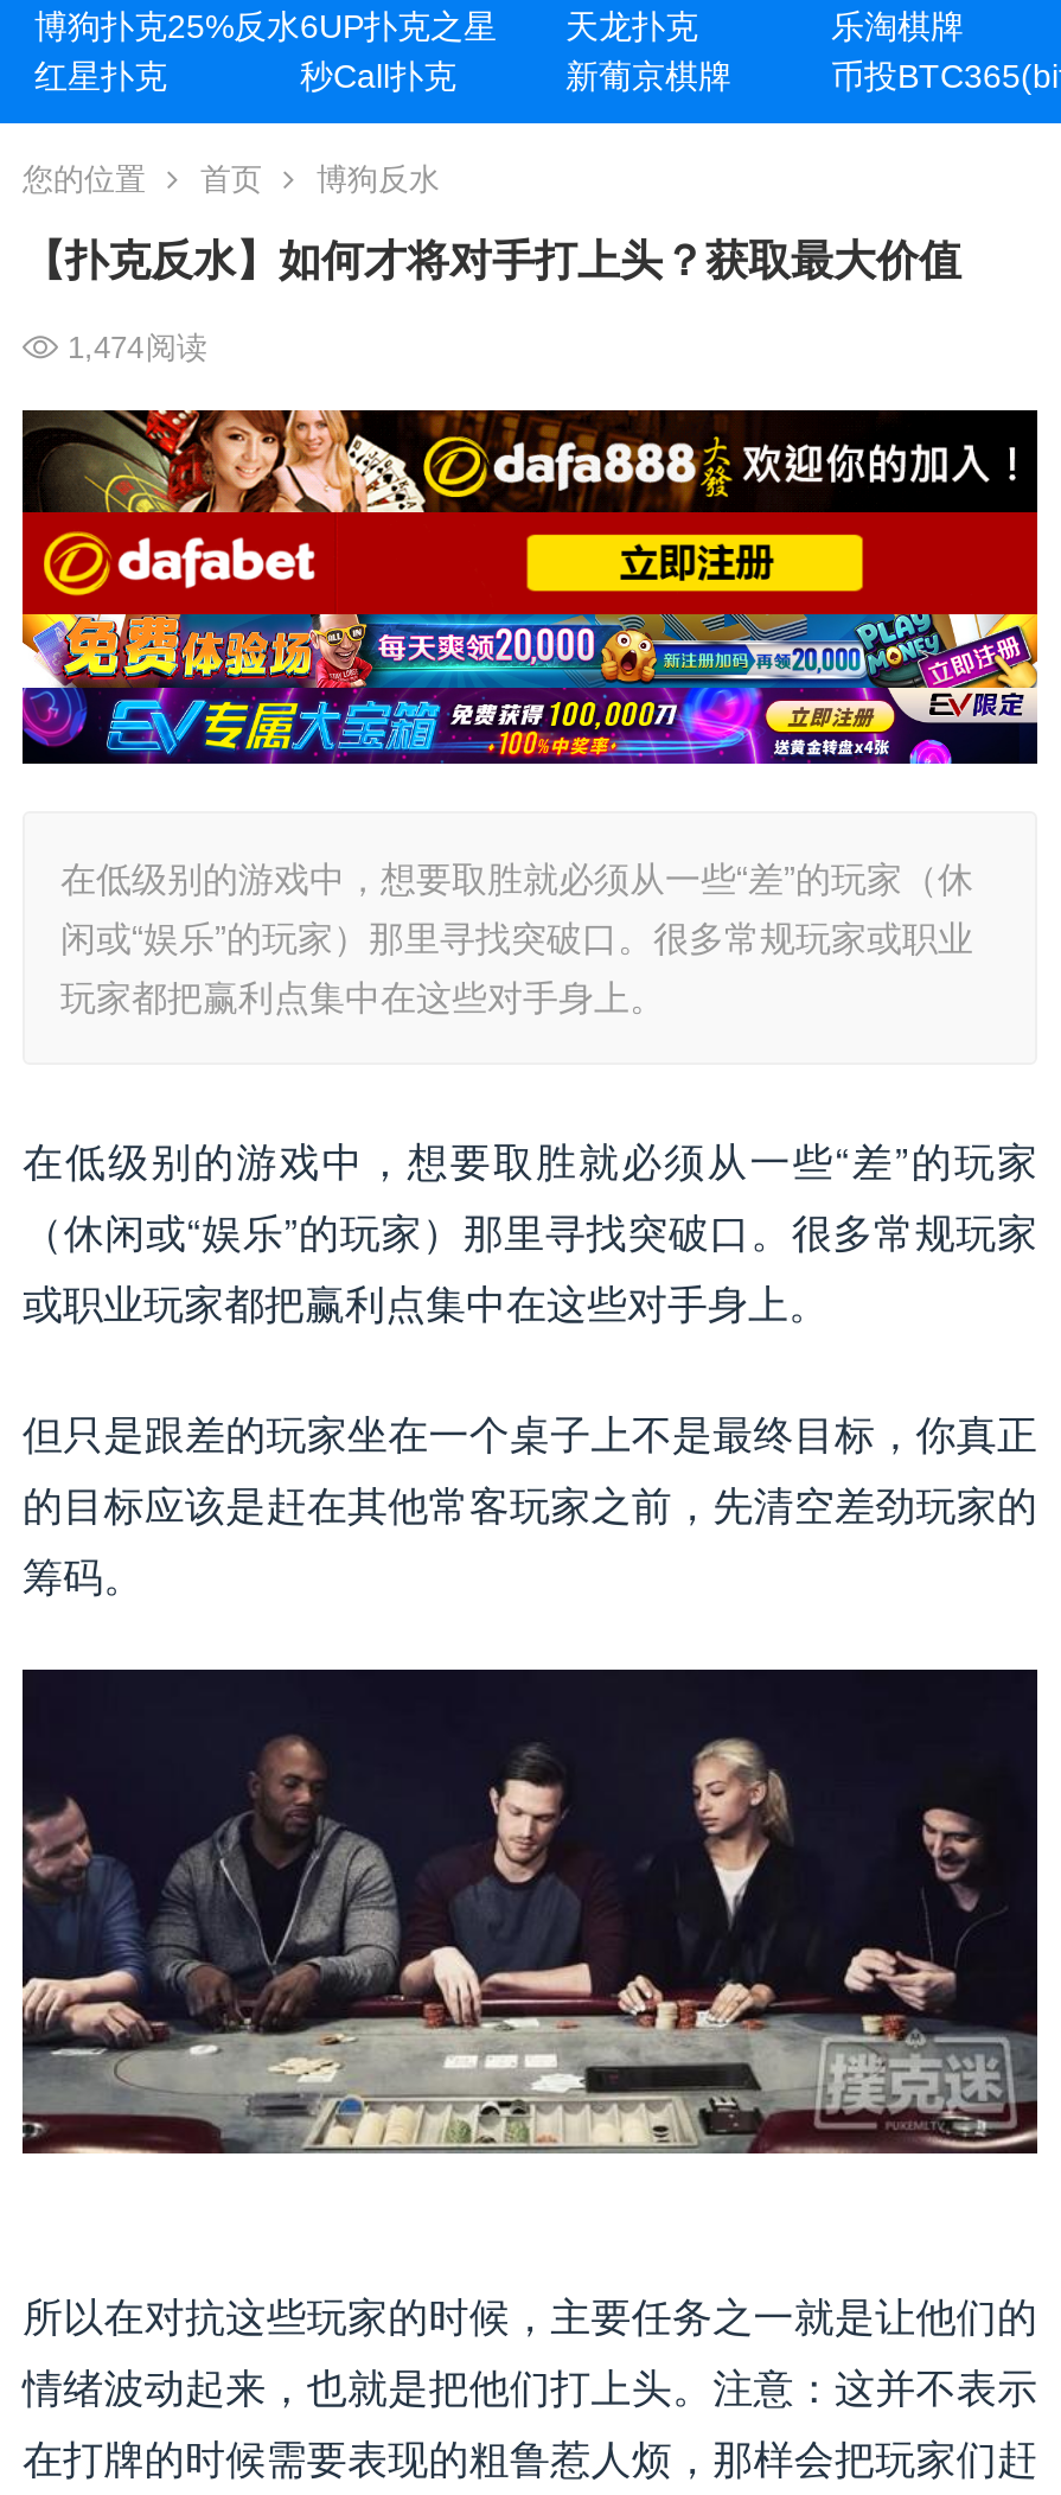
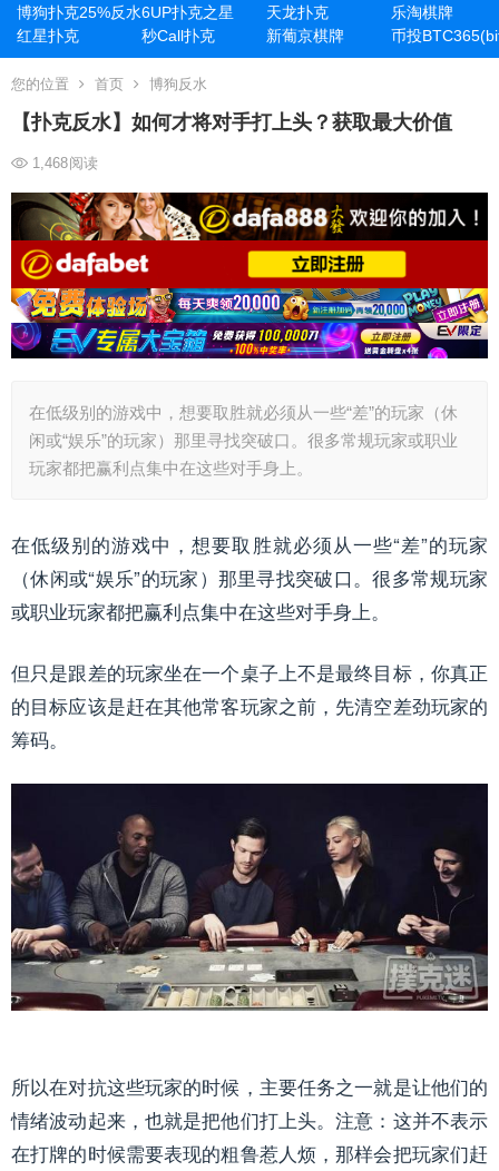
[58,330,207,365] 1,474阅读 -> [28,155,98,171] 1,468阅读

